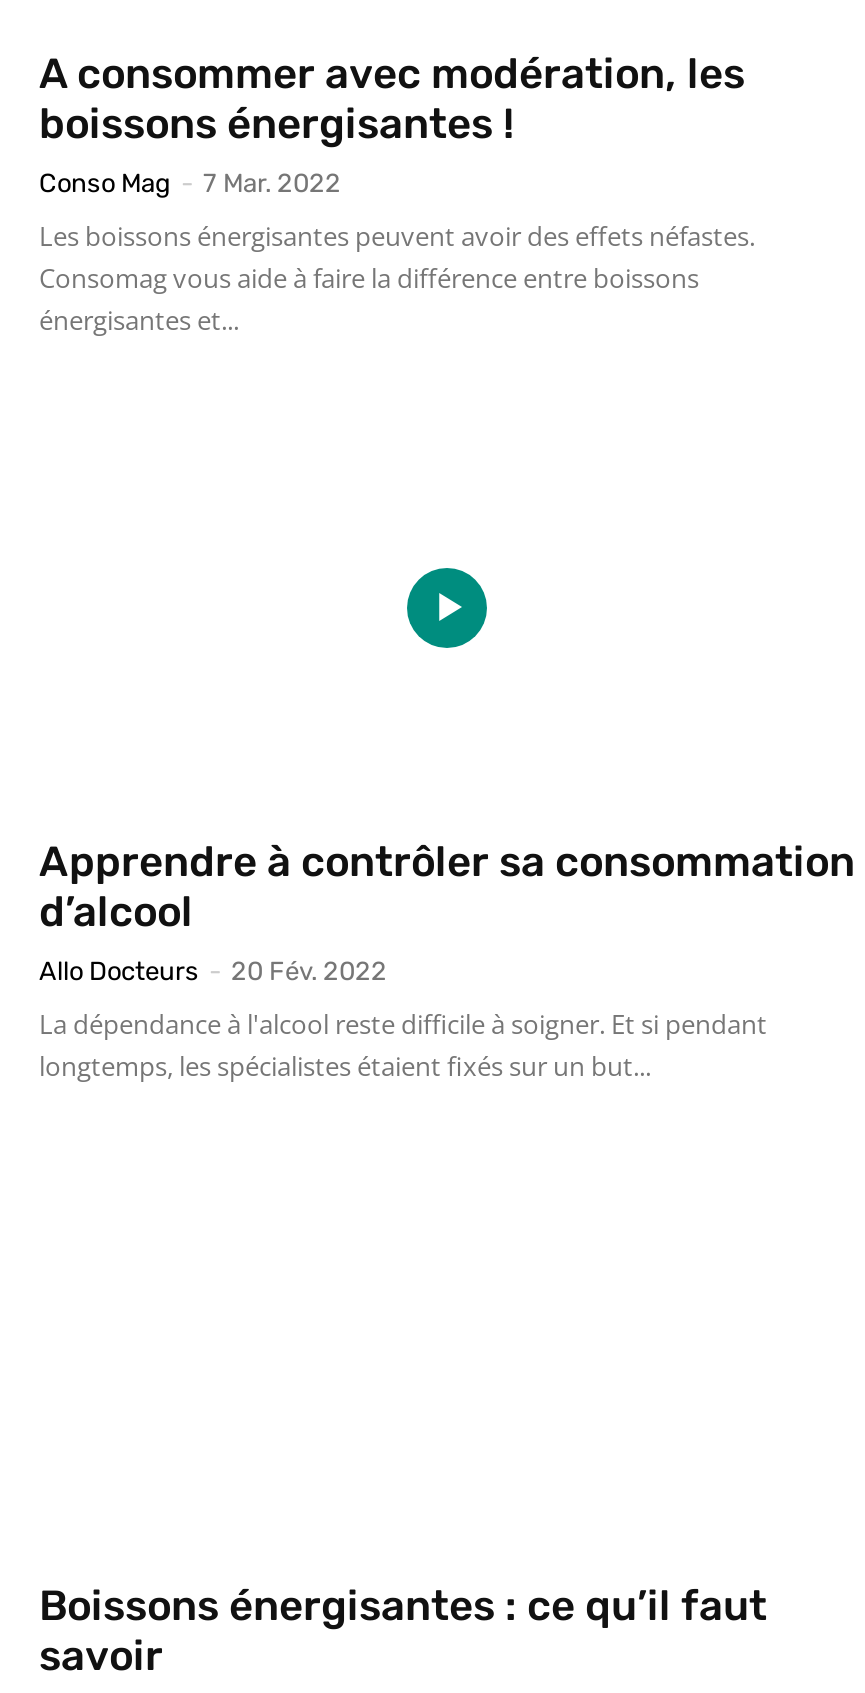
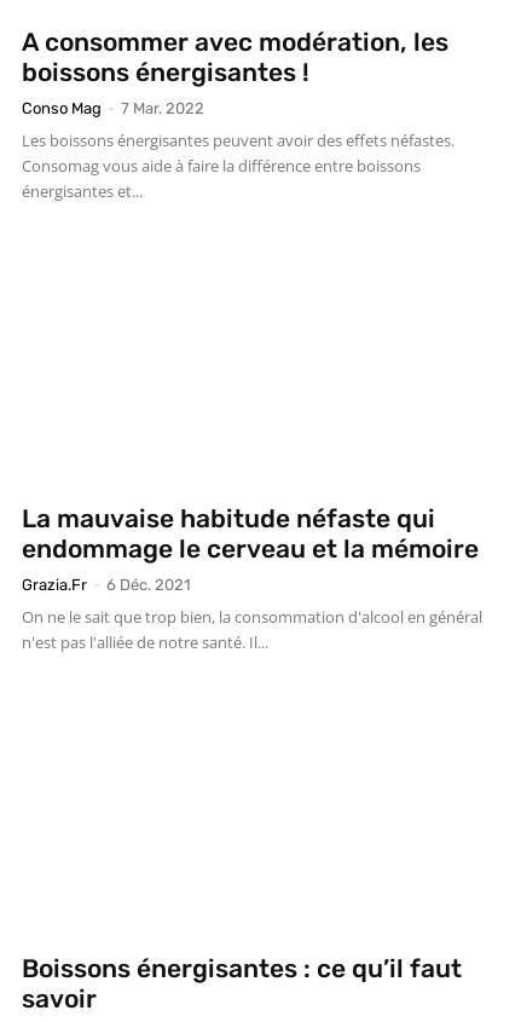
[405,566,489,650] [image] -> none
[39,835,855,985] Apprendre à contrôler sa consommation | d’alcool | Allo Docteurs - 20 Fév. 2022 -> [22,503,479,593] La mauvaise habitude néfaste qui | endommage le cerveau et la mémoire | Grazia.fr - 6 Déc. 2021
[39,1005,767,1083] La dépendance à l'alcool reste difficile à soigner. Et si pendant | longtemps, les spécialistes étaient fixés sur un but... -> [22,606,482,653] On ne le sait que trop bien, la consommation d'alcool en général | n'est pas l'alliée de notre santé. Il...

